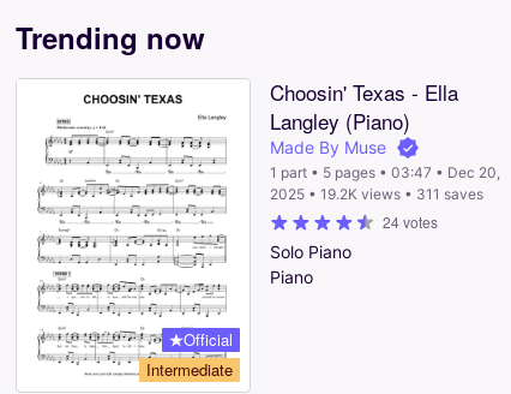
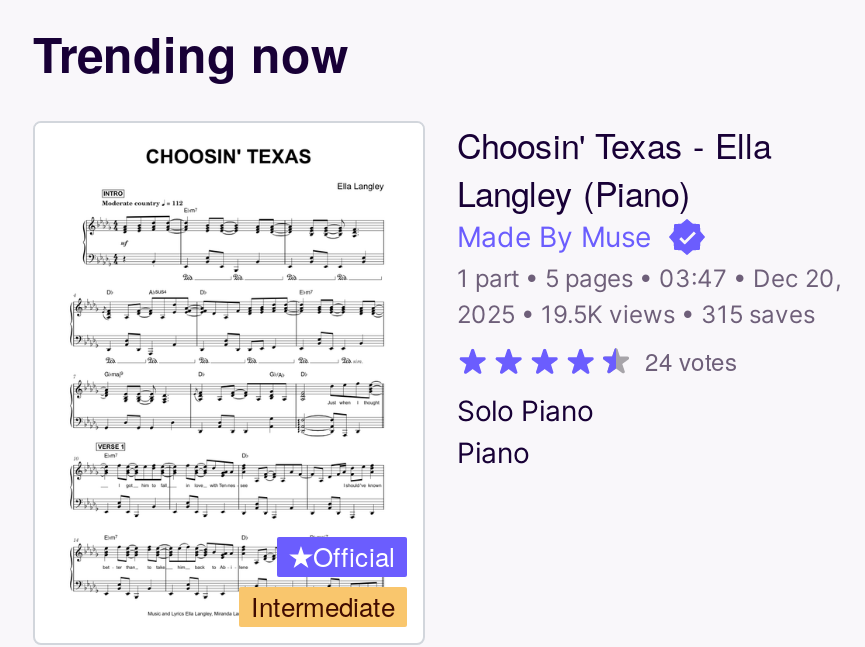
[270,185,483,203] 2025 • 19.2K views • 311 saves -> [457,299,815,329] 2025 • 19.5K views • 315 saves

